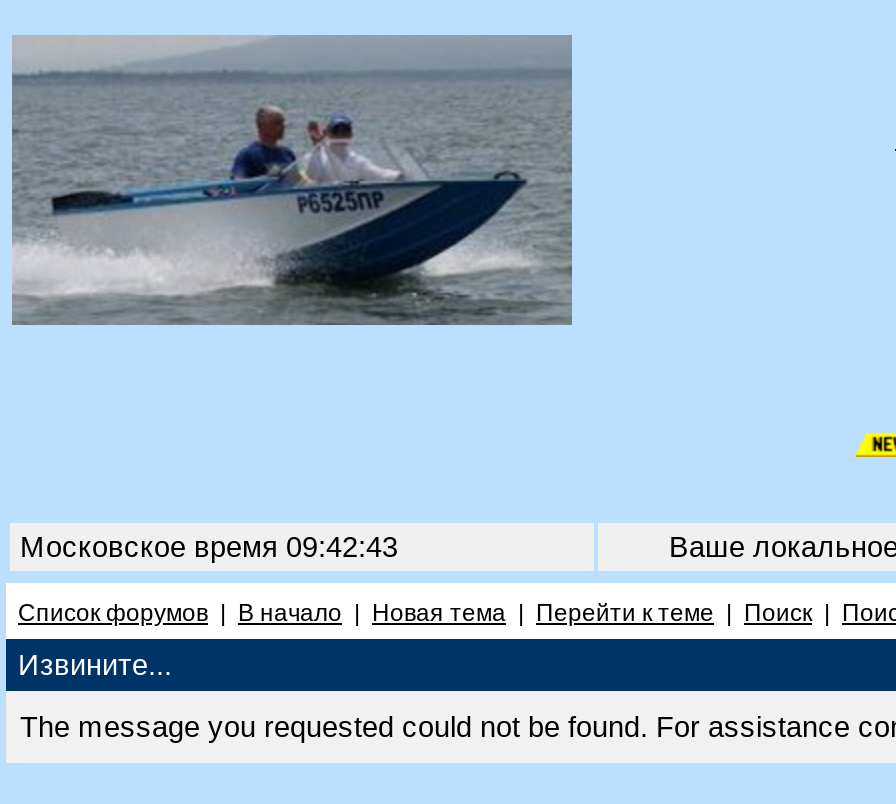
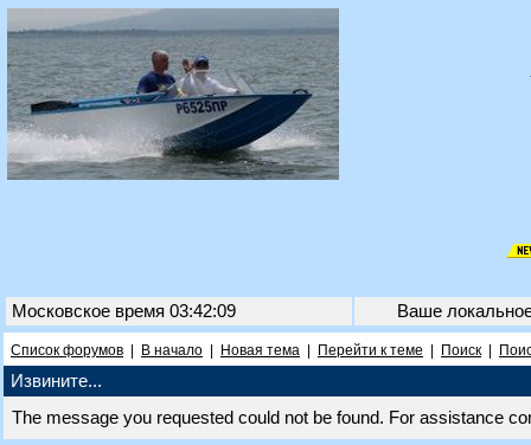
[12,531,406,563] Московское время 09:42:43 -> [7,302,241,321] Московское время 03:42:09

